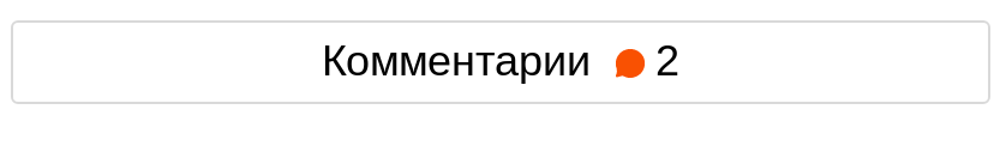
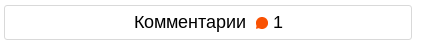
[322,37,679,85] Комментарии 2 -> [133,12,282,32] Комментарии 1

